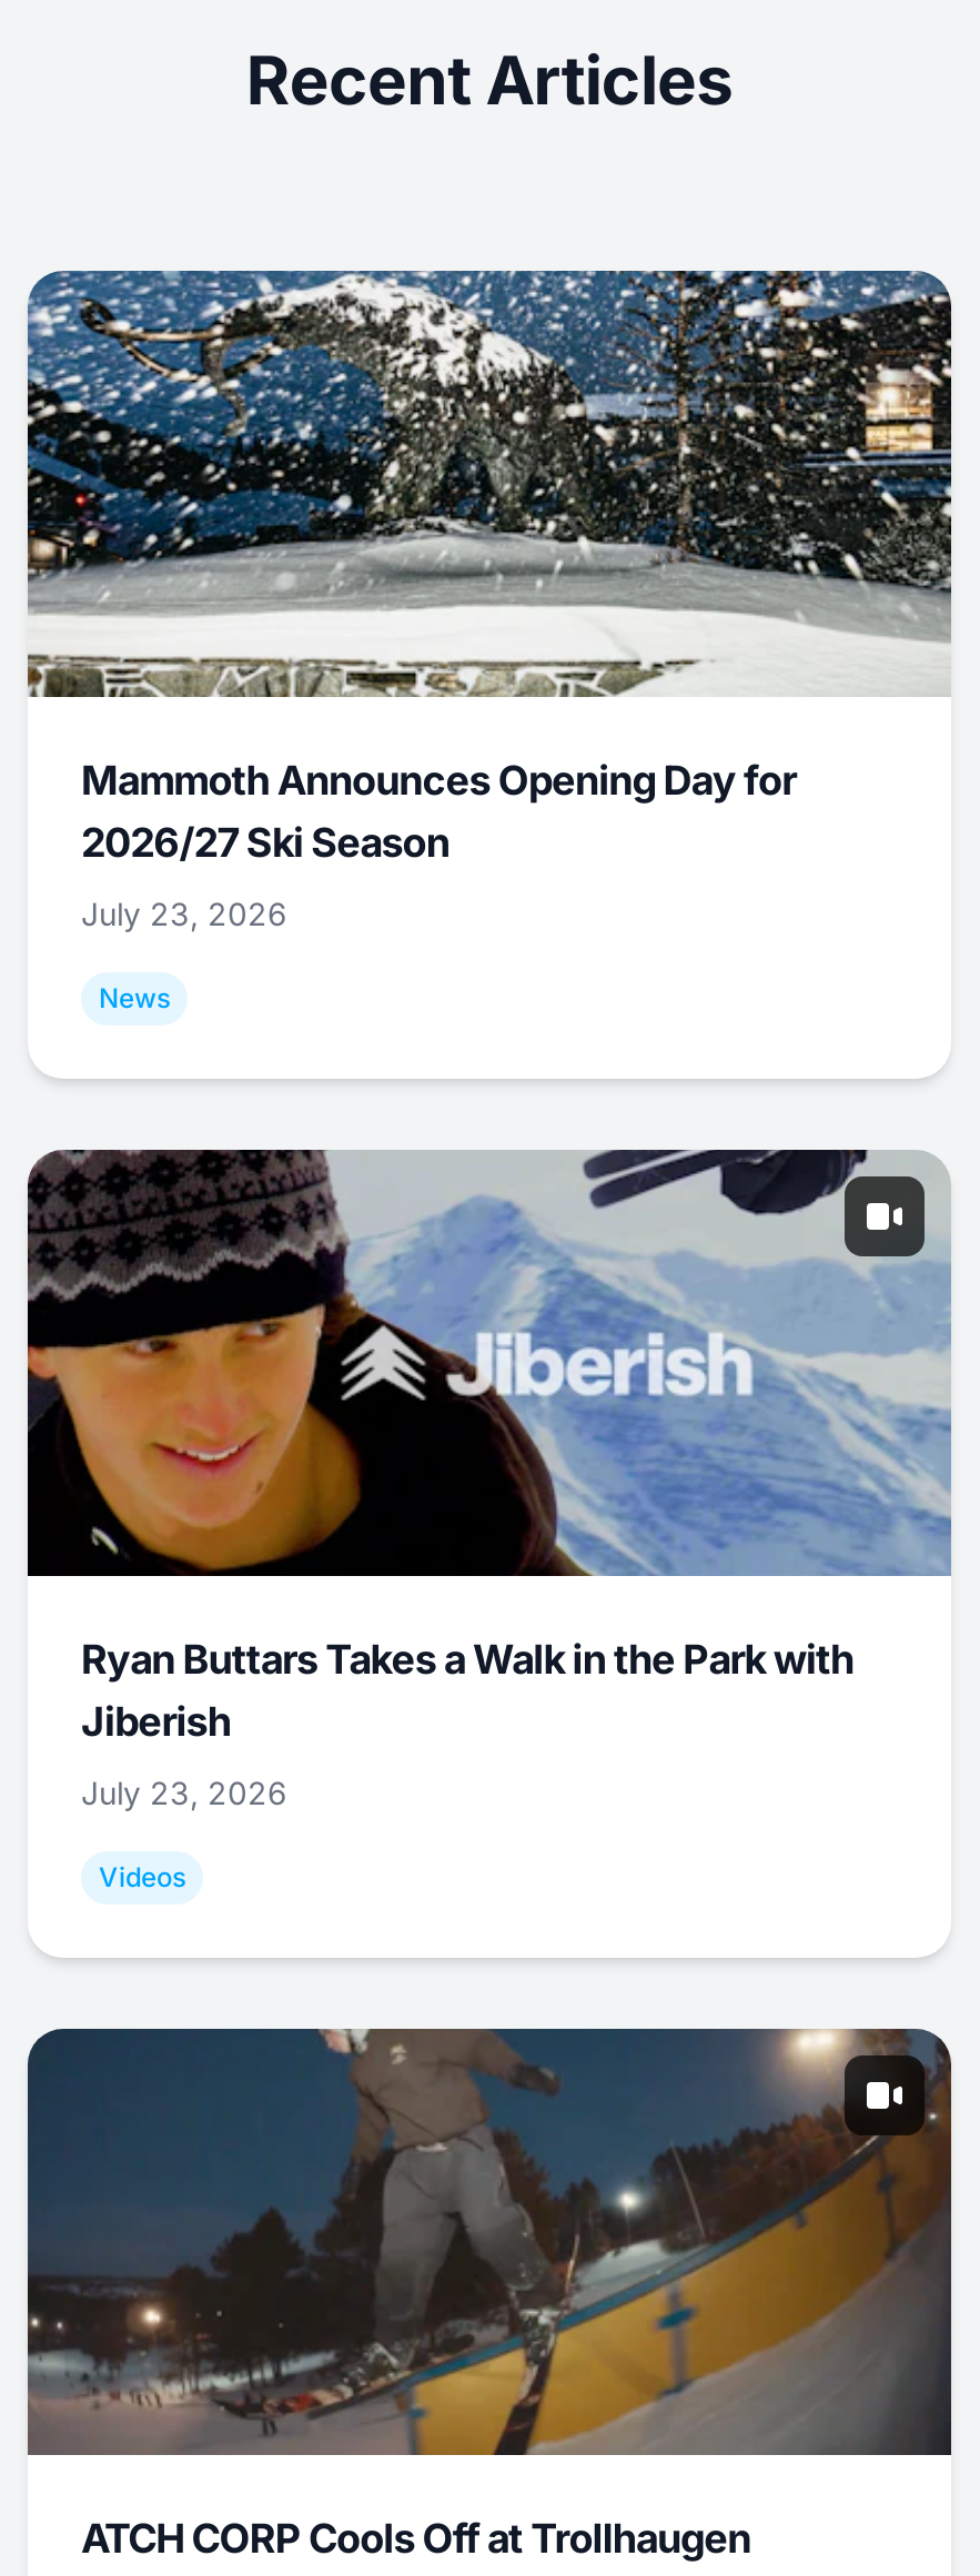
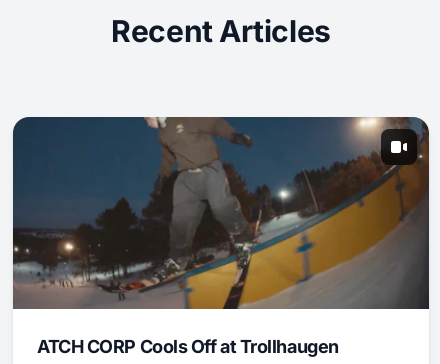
[28,269,951,1014] [image] | Mammoth Announces Opening Day for | 2026/27 Ski Season | July 23, 2026 | News -> none
[26,1148,953,1893] [image] | Ryan Buttars Takes a Walk in the Park with | Jiberish | July 23, 2026 | Videos -> none

